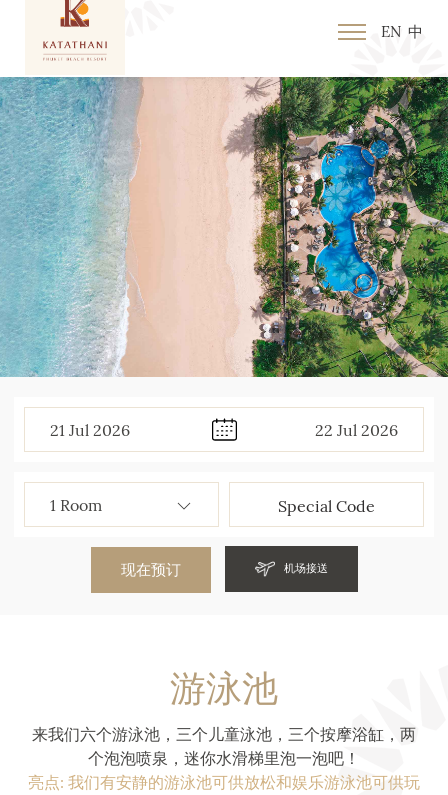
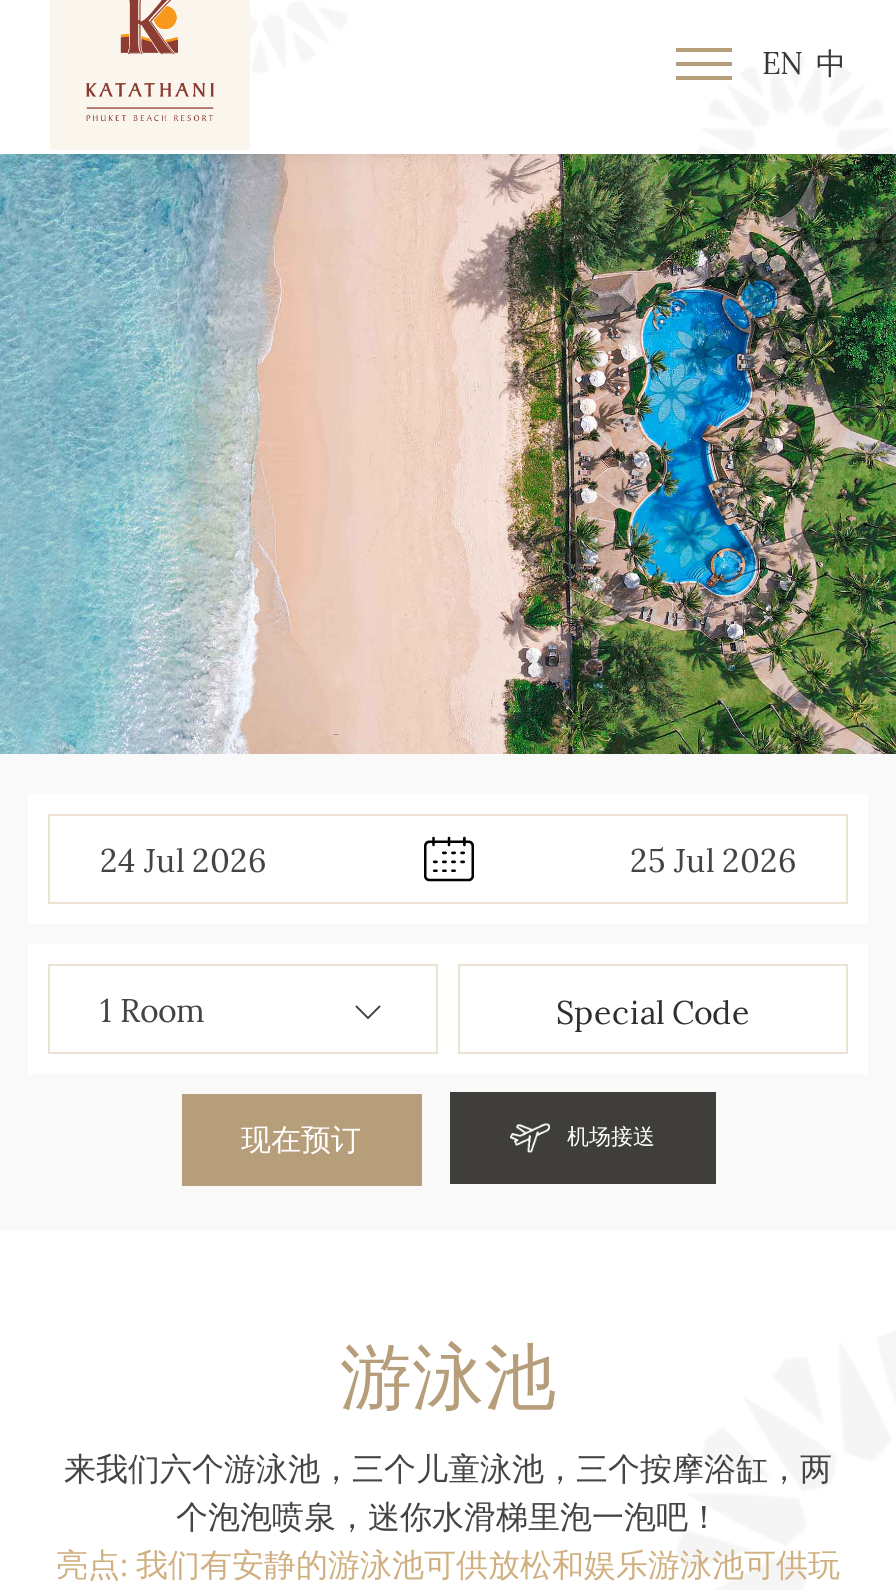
[50,420,130,440] 21 Jul 2026 -> [100,840,266,880] 24 Jul 2026
[315,420,398,440] 22 Jul 2026 -> [630,840,796,880] 25 Jul 2026

